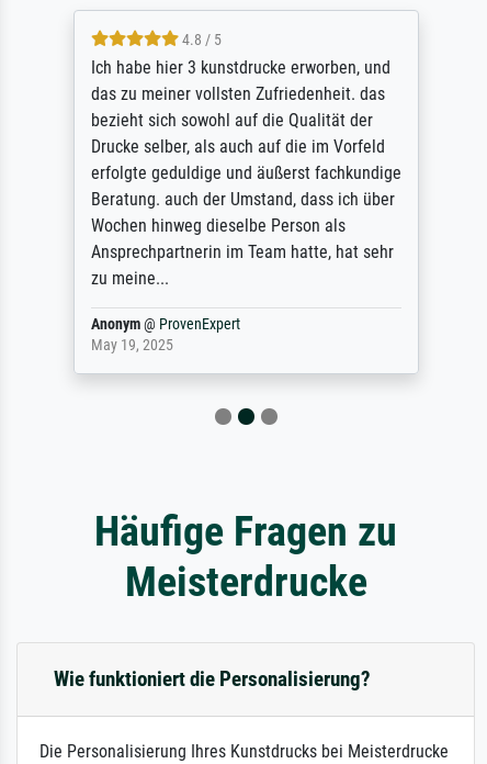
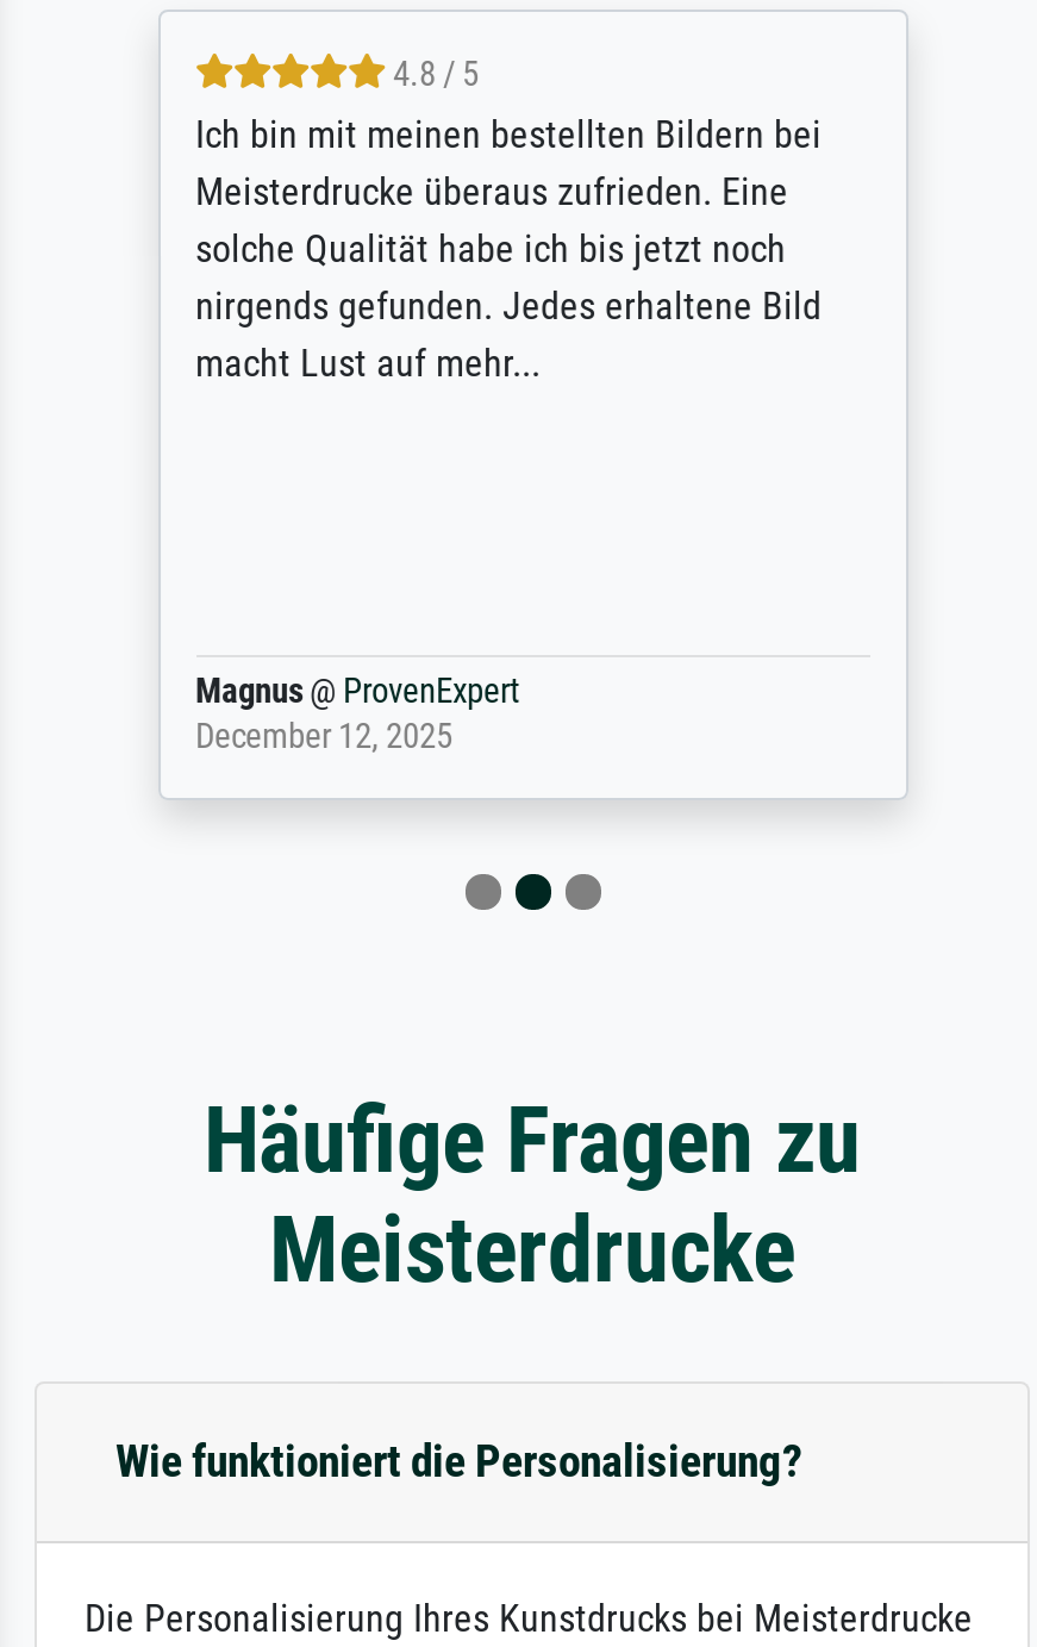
[90,57,401,288] Ich habe hier 3 kunstdrucke erworben, und | das zu meiner vollsten Zufriedenheit. das | bezieht sich sowohl auf die Qualität der | Drucke selber, als auch auf die im Vorfeld | erfolgte geduldige und äußerst fachkundige | Beratung. auch der Umstand, dass ich über | Wochen hinweg dieselbe Person als | Ansprechpartnerin im Team hatte, hat sehr | zu meine... -> [195,112,822,386] Ich bin mit meinen bestellten Bildern bei | Meisterdrucke überaus zufrieden. Eine | solche Qualität habe ich bis jetzt noch | nirgends gefunden. Jedes erhaltene Bild | macht Lust auf mehr...
[90,315,240,354] Anonym @ ProvenExpert | May 19, 2025 -> [195,672,519,758] Magnus @ ProvenExpert | December 12, 2025

